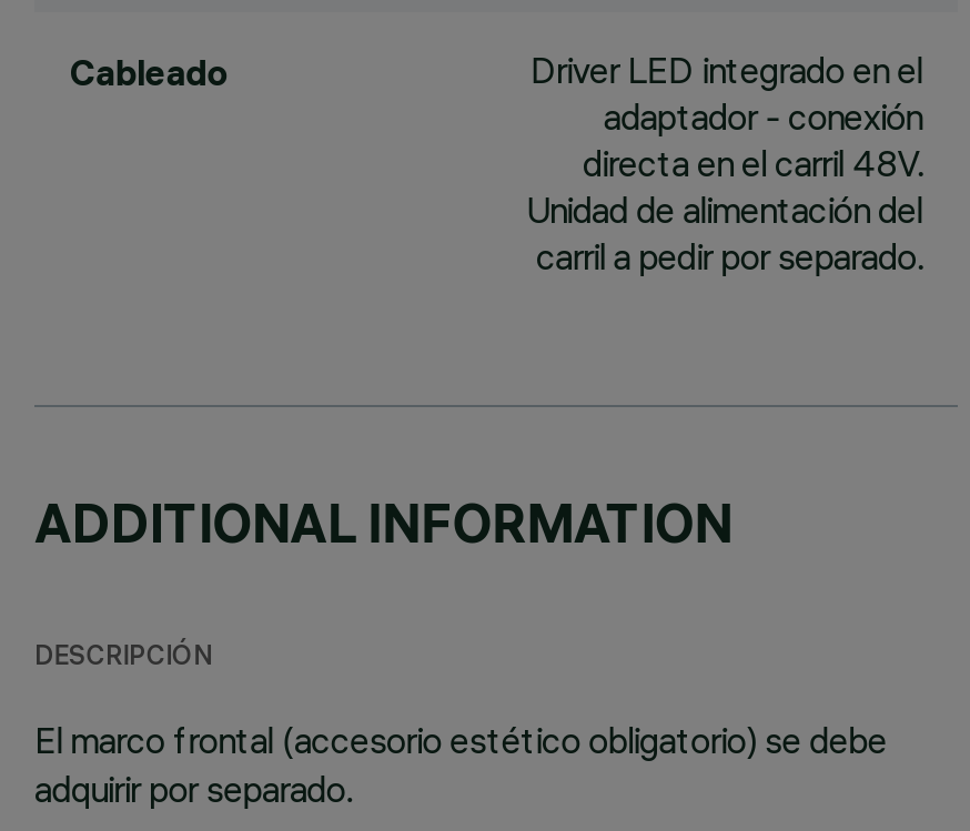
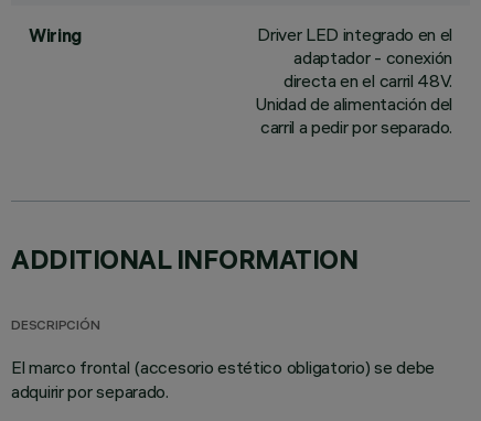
[70,50,229,94] Cableado -> [29,24,82,46] Wiring

